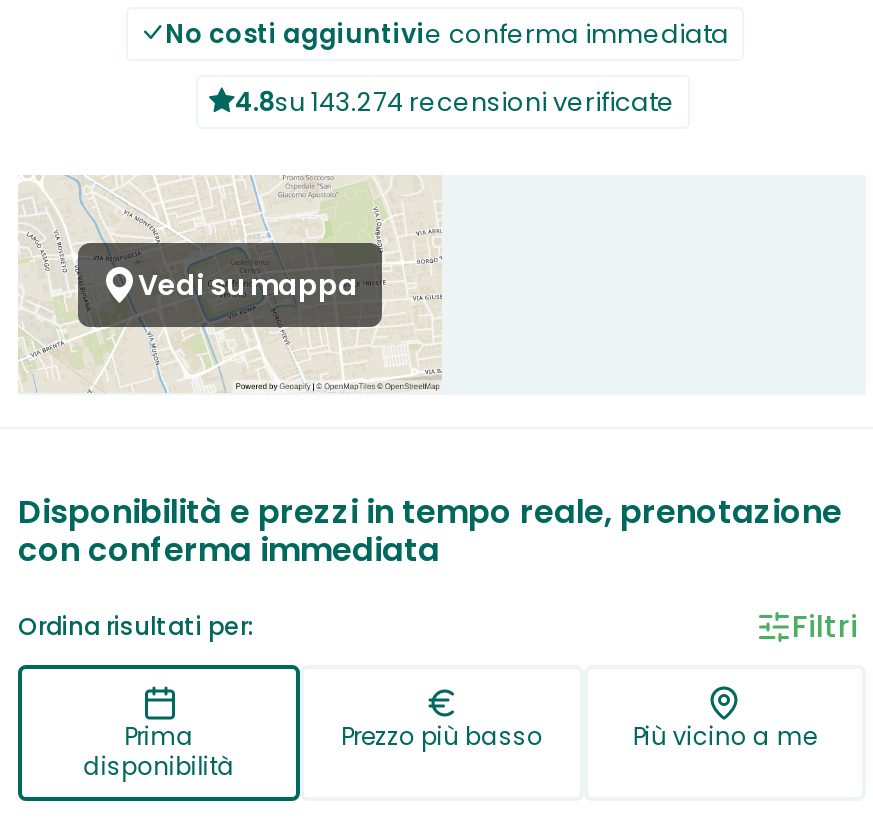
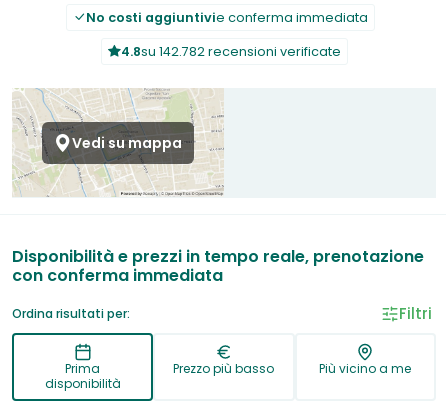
[235,85,675,119] 4.8su 143.274 recensioni verificate -> [120,43,340,60] 4.8su 142.782 recensioni verificate

